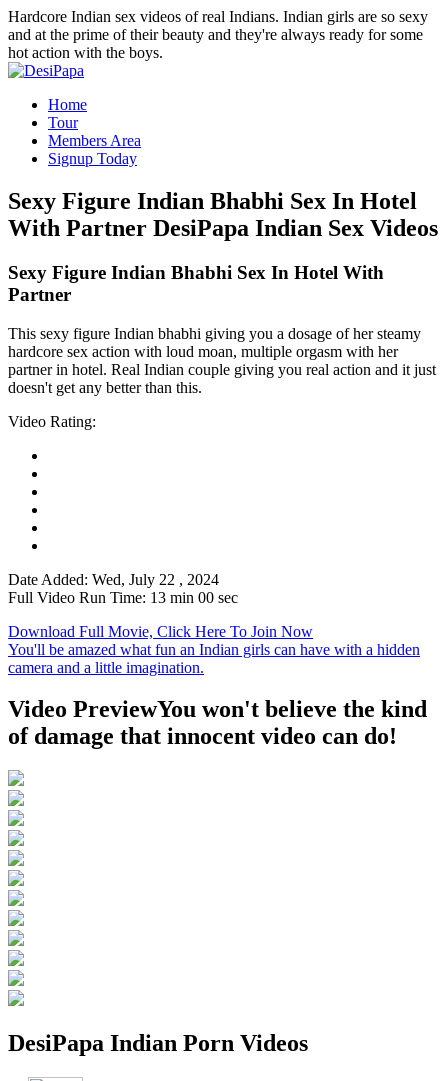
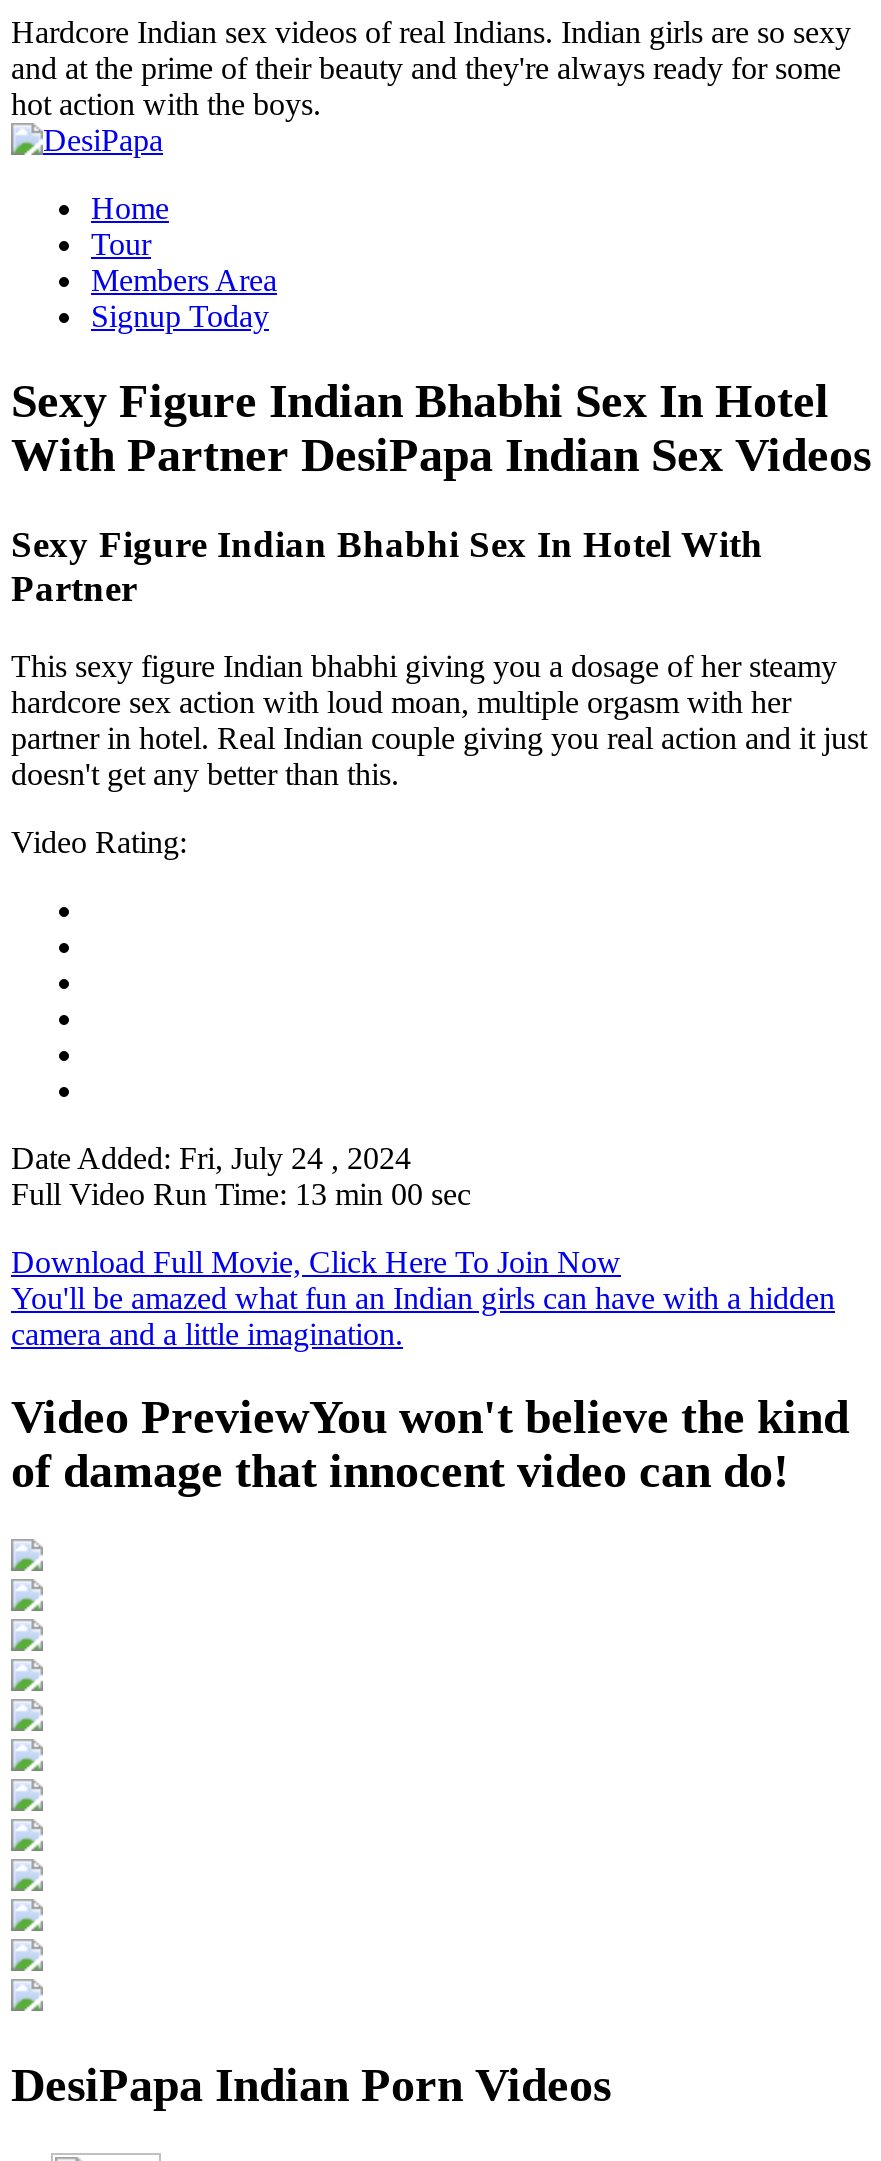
[8,570,219,587] Date Added: Wed, July 22 , 2024 -> [11,1140,411,1174] Date Added: Fri, July 24 , 2024

